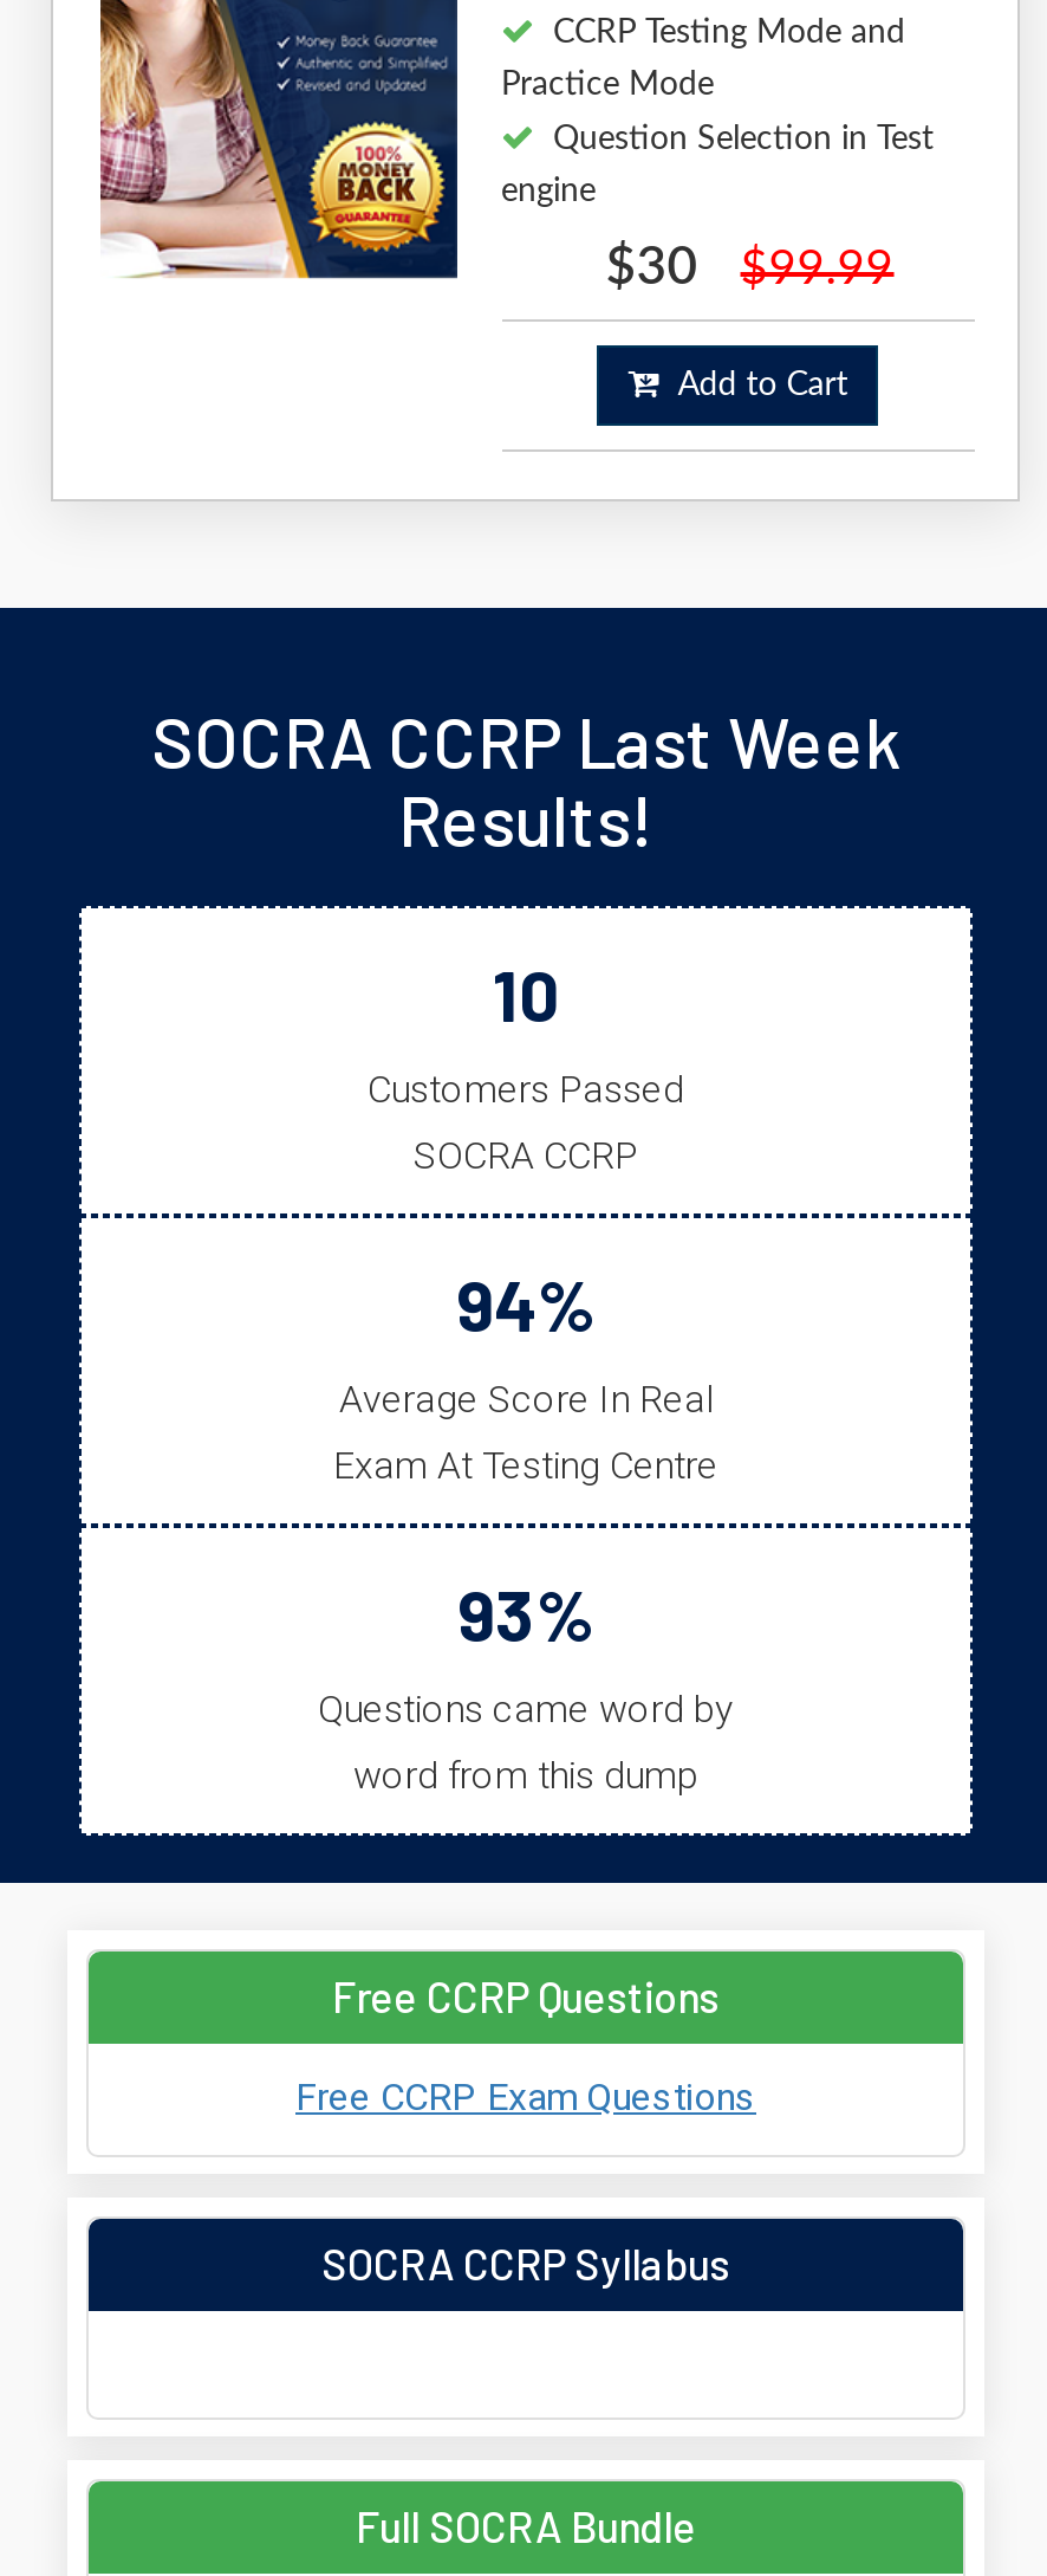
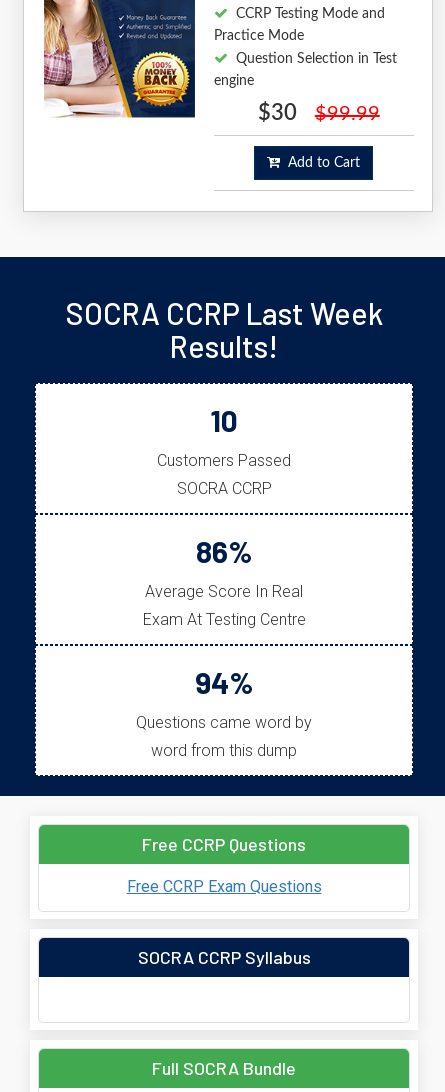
[456,1260,596,1345] 94% -> [195,533,252,569] 86%
[457,1570,594,1655] 93% -> [194,664,253,700] 94%

